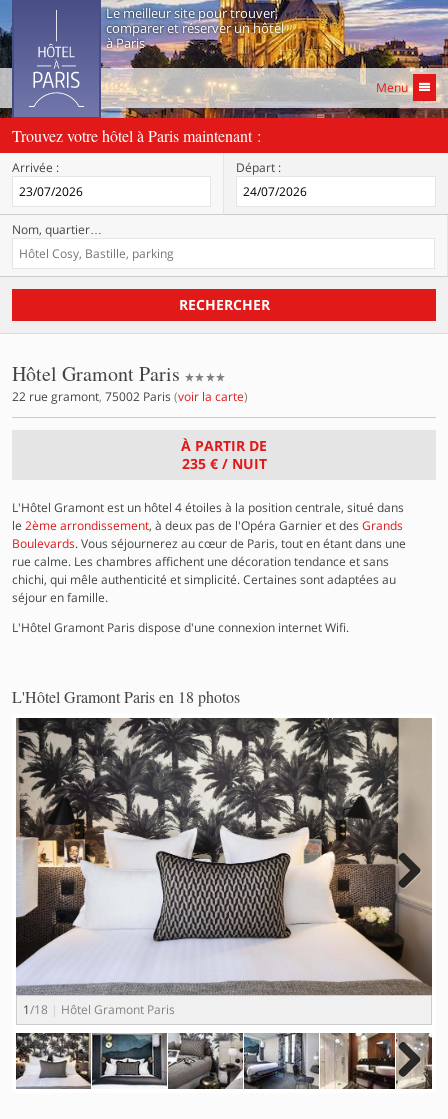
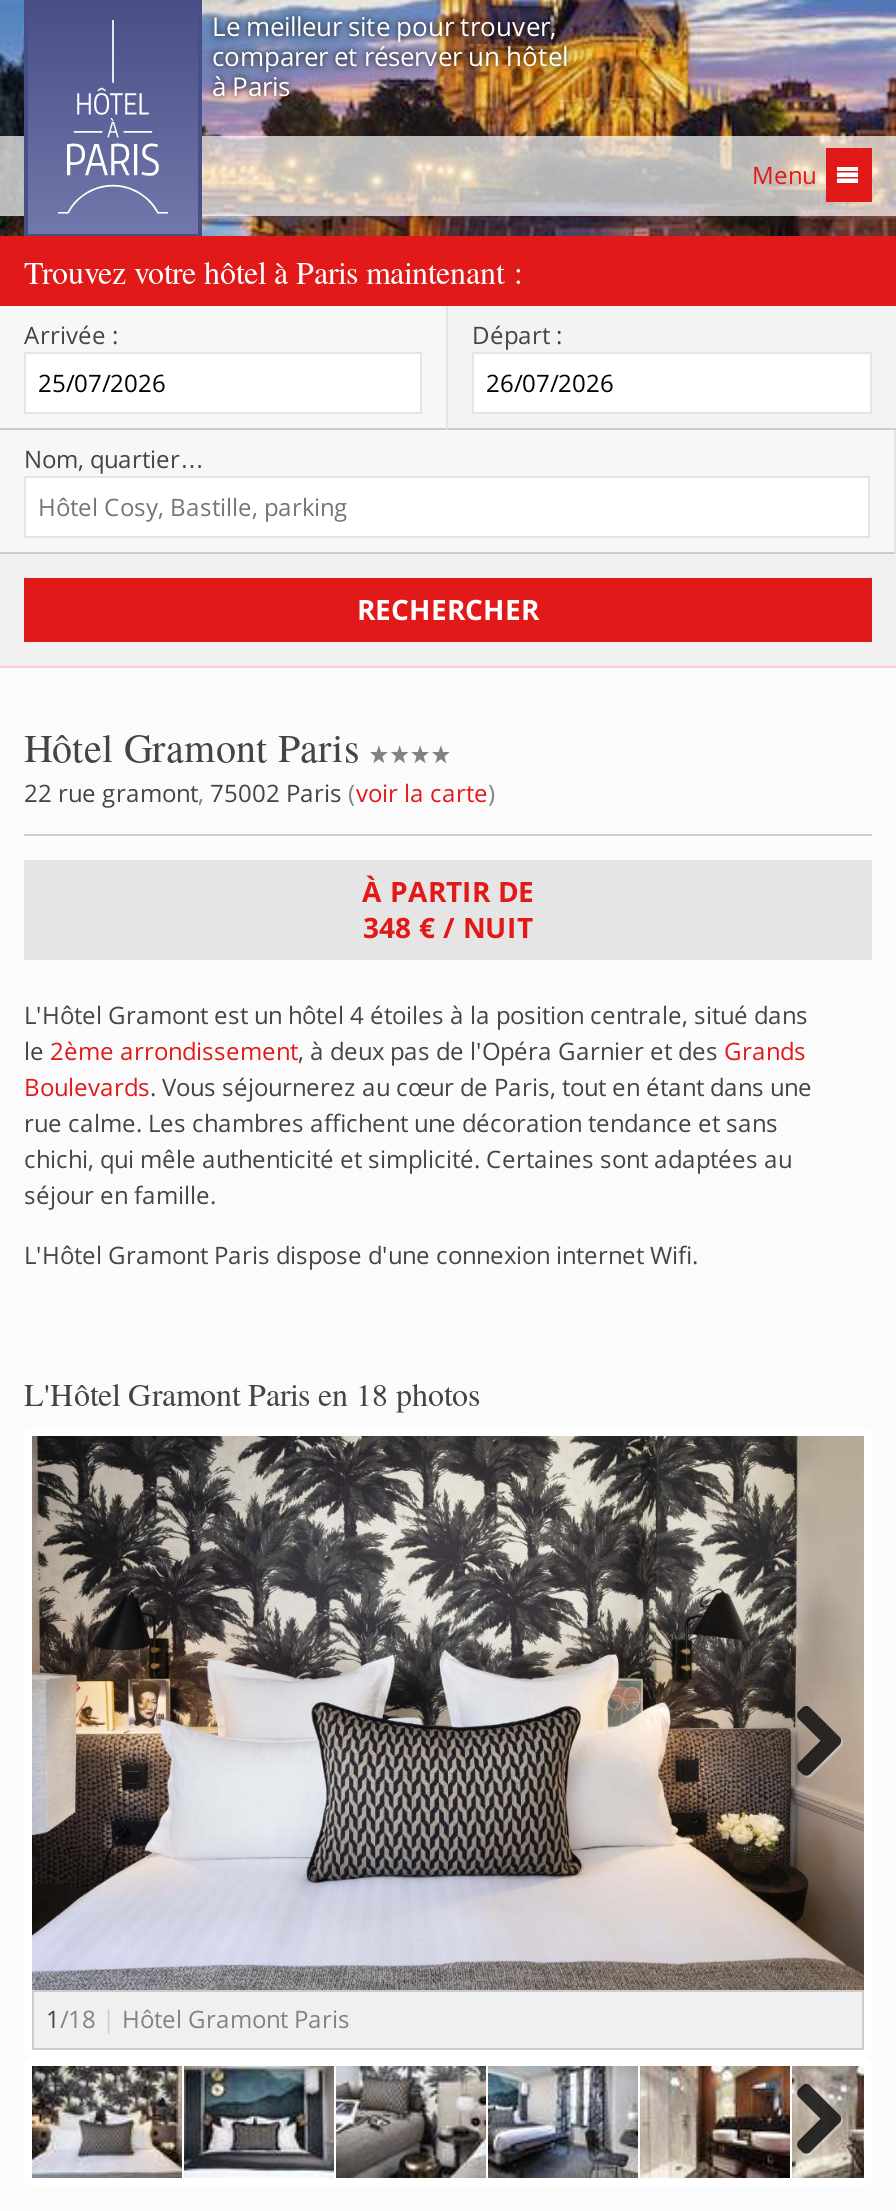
[181,454,266,473] 235 €/ NUIT -> [363,908,533,946] 348 €/ NUIT

